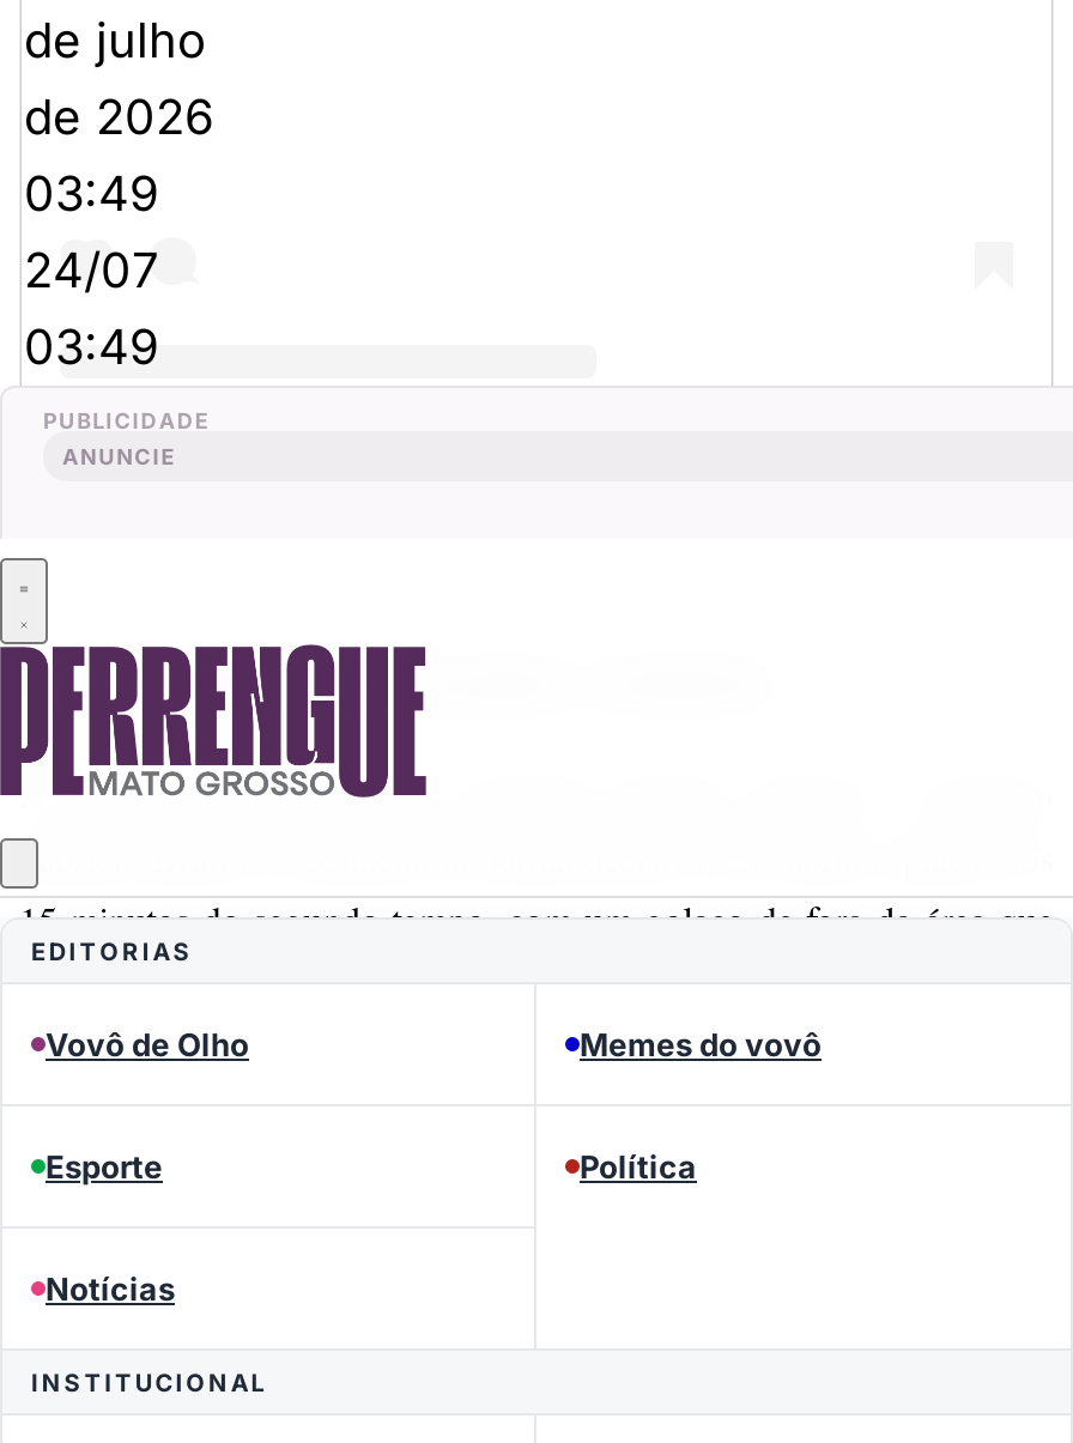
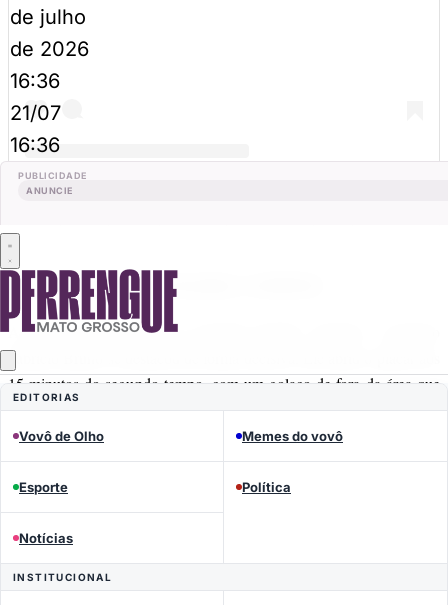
[24,165,158,222] 03:49 -> [10,69,60,93] 16:36
[24,242,158,299] 24/07 -> [10,101,61,125] 21/07
[24,318,158,376] 03:49 -> [10,133,60,157] 16:36

